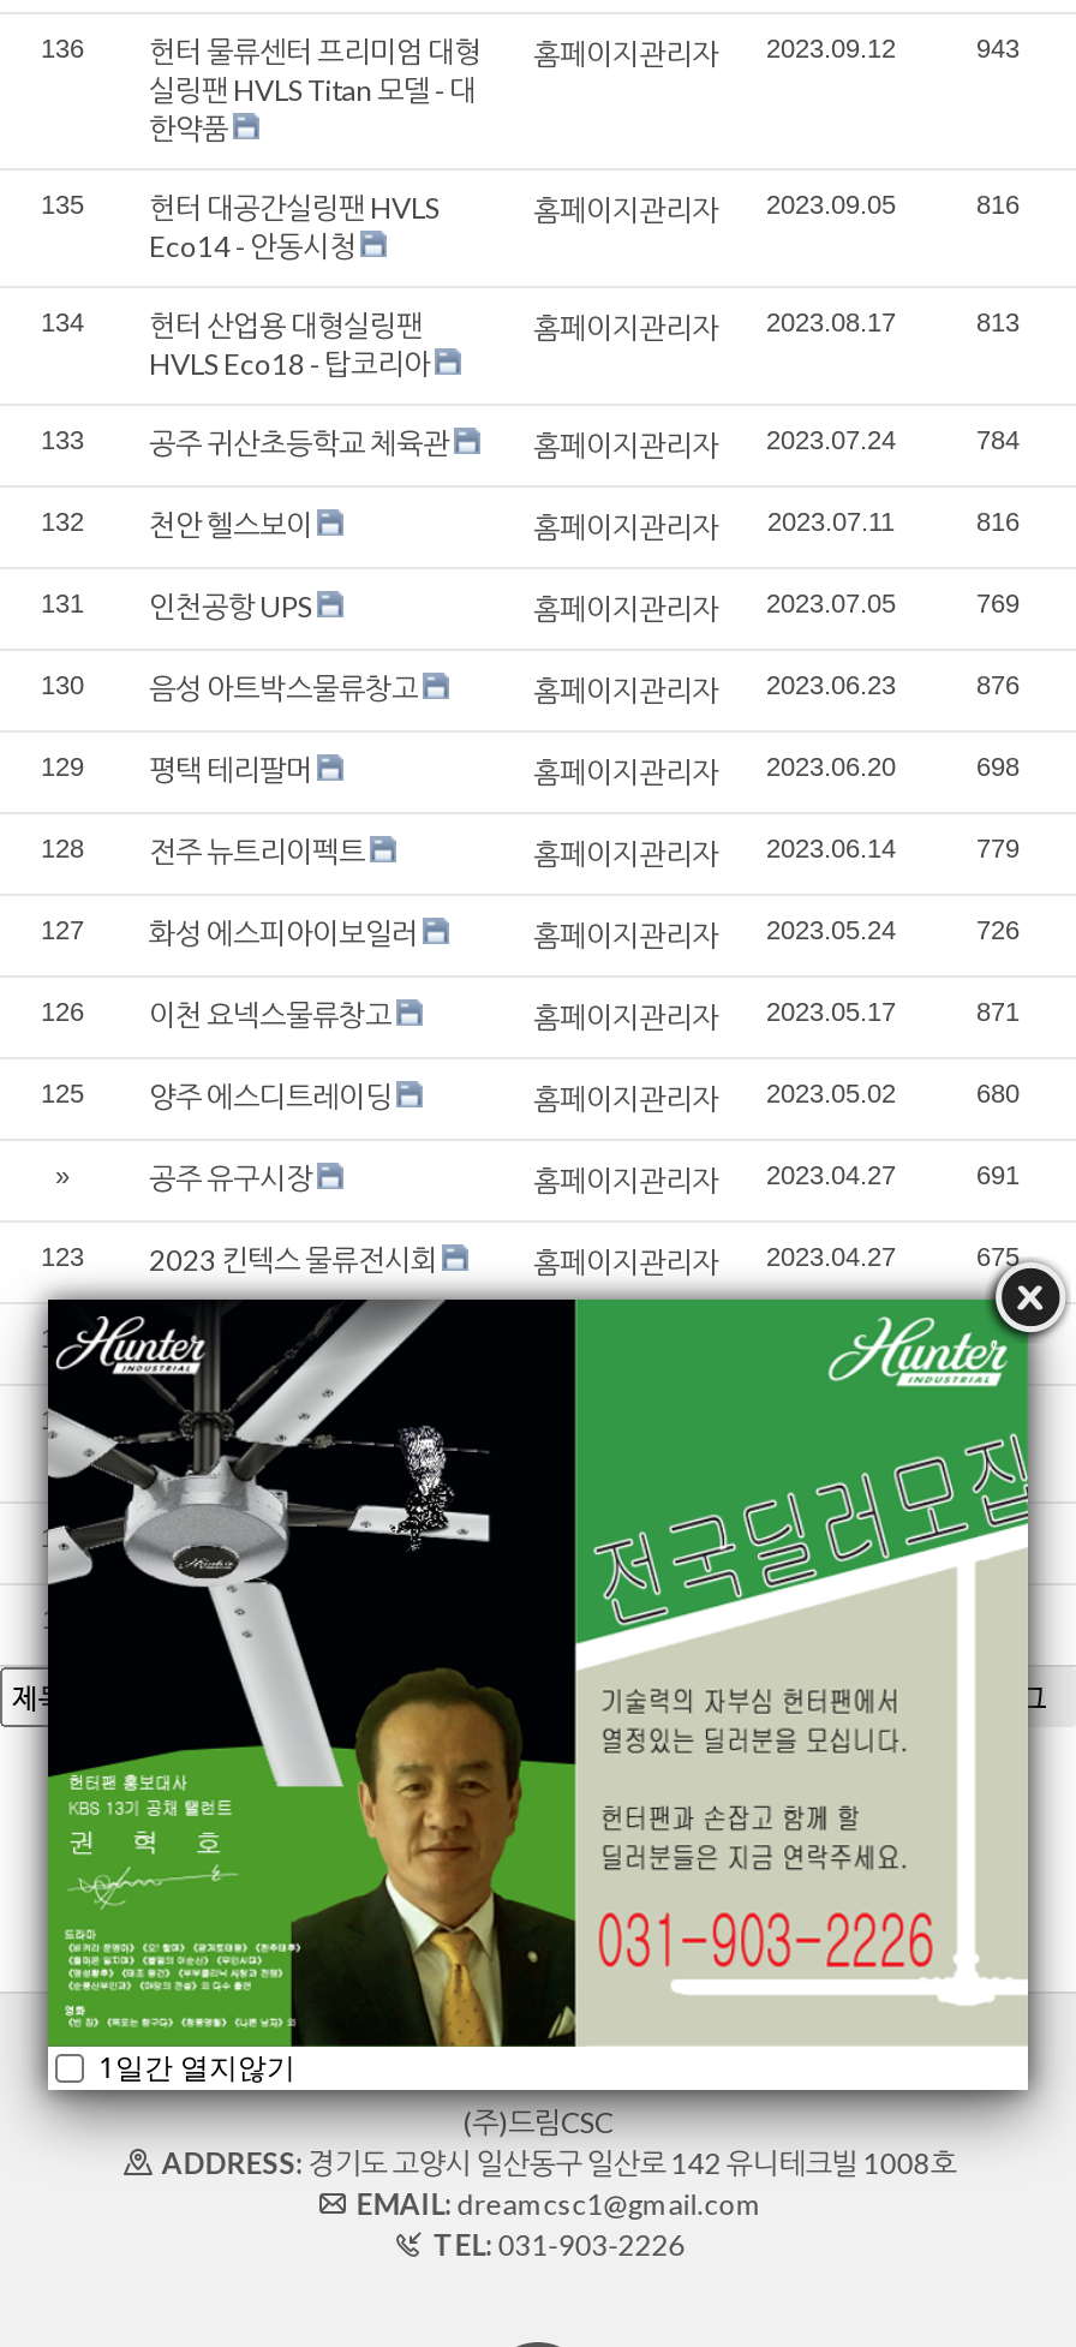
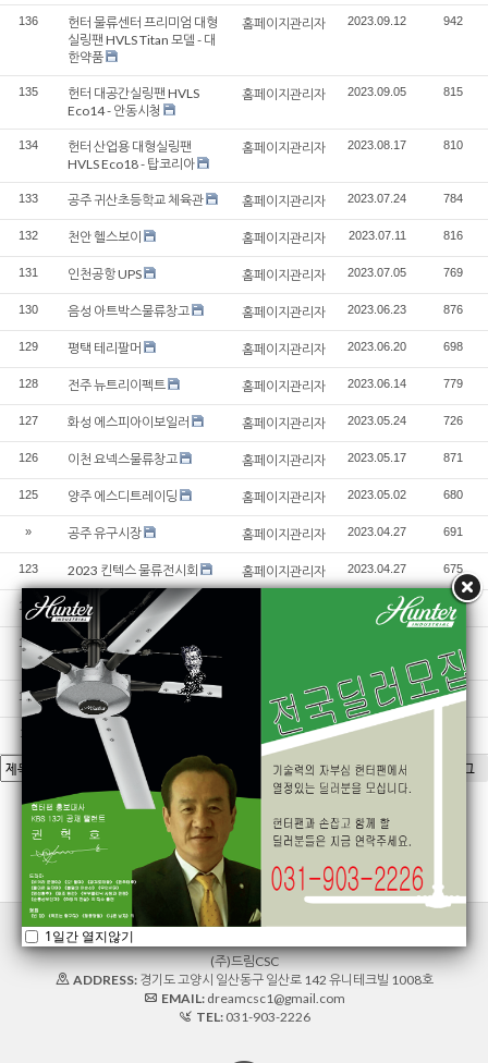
[976,34,1020,63] 943 -> [443,14,462,27] 942
[976,190,1020,219] 816 -> [443,85,462,98] 815
[976,308,1020,337] 813 -> [443,138,462,151] 810

